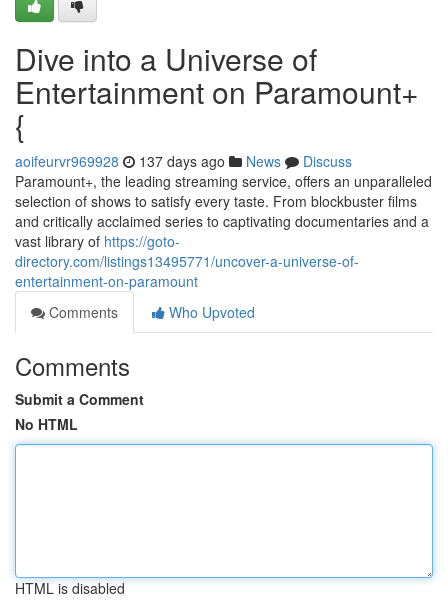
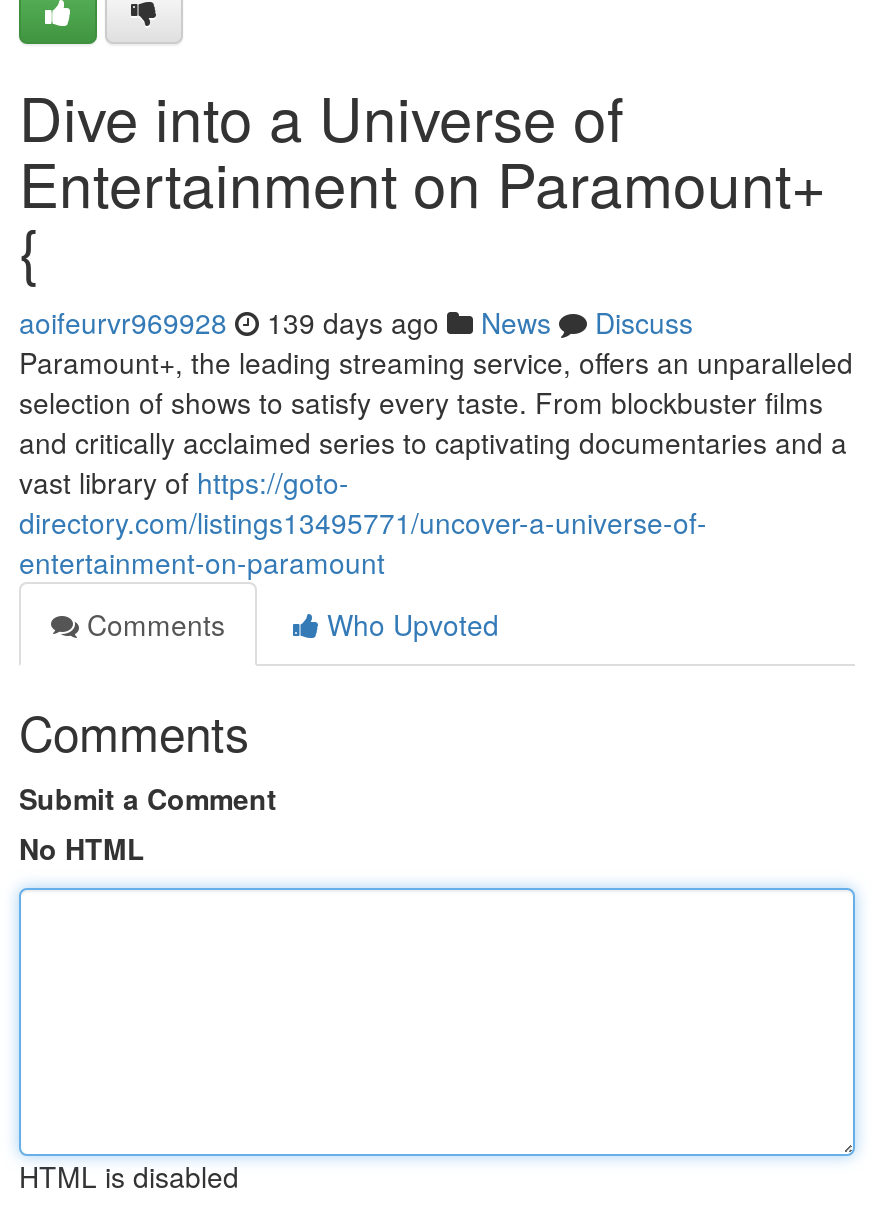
[15,151,352,171] aoifeurvr969928 137 days ago News Discuss -> [19,302,693,342] aoifeurvr969928 139 days ago News Discuss

